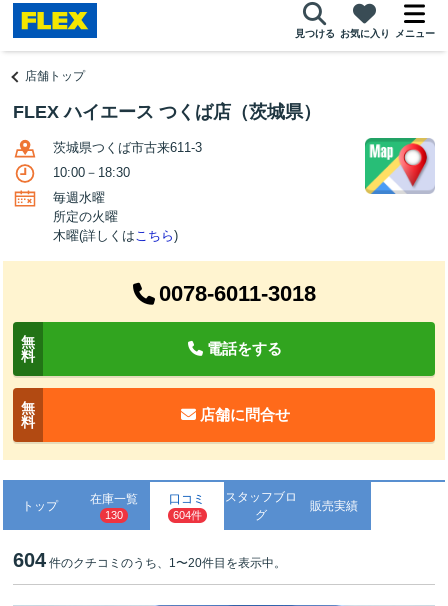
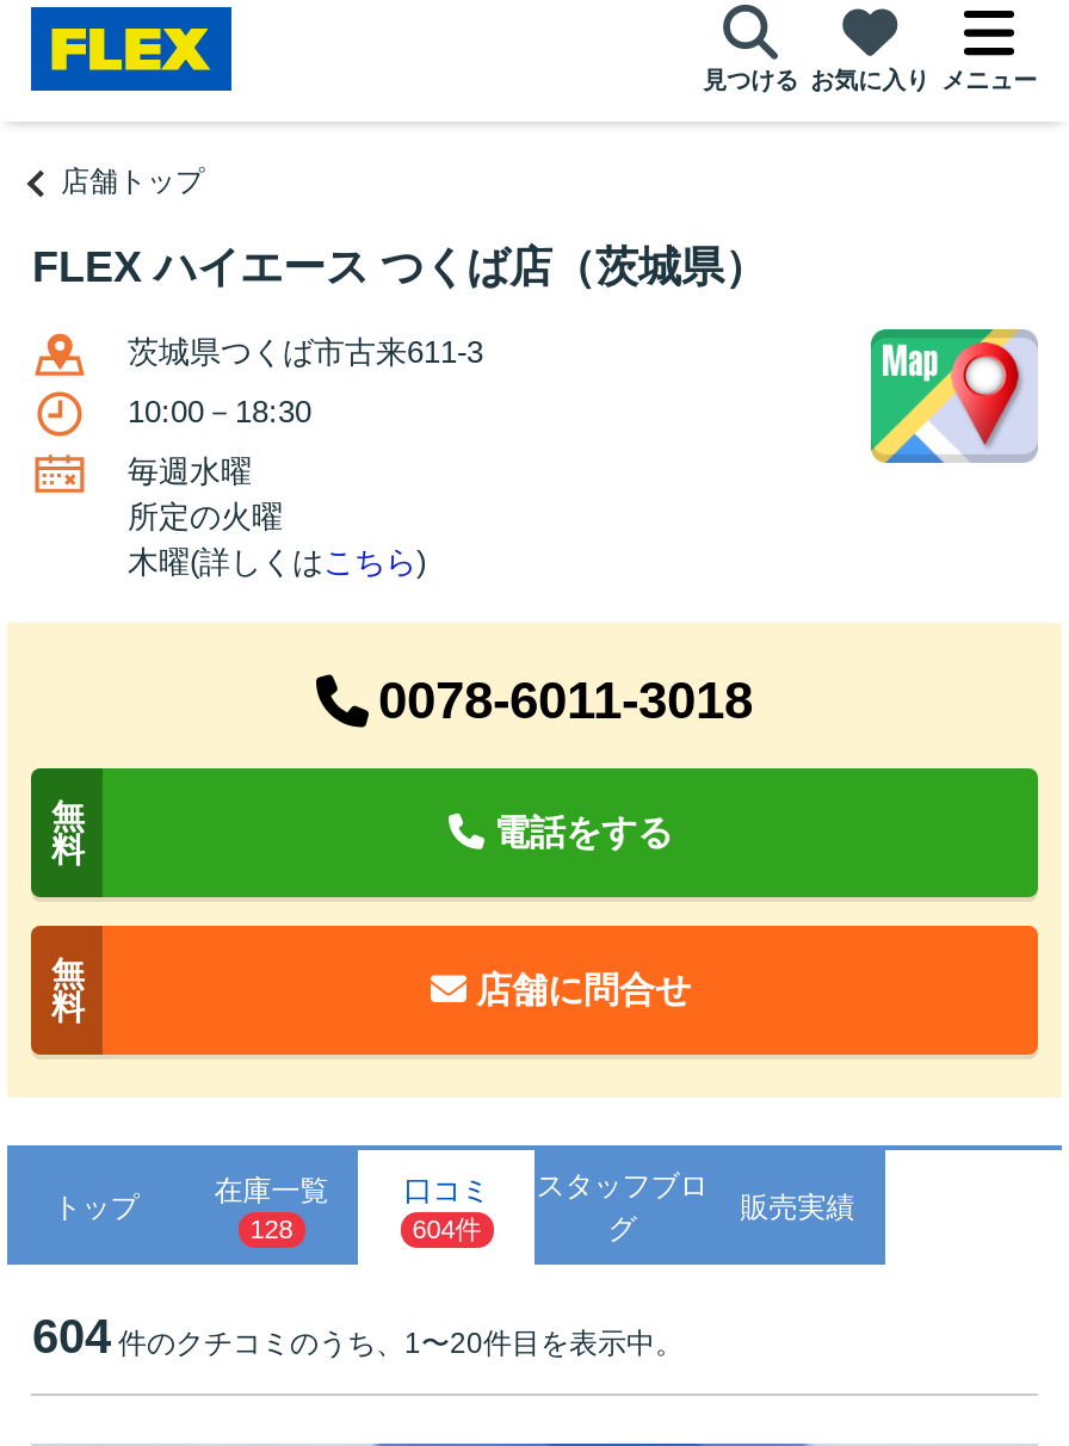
[105,508,123,520] 130 -> [250,1213,293,1242] 128

